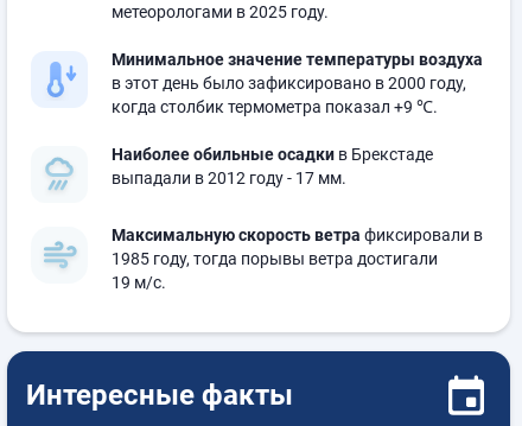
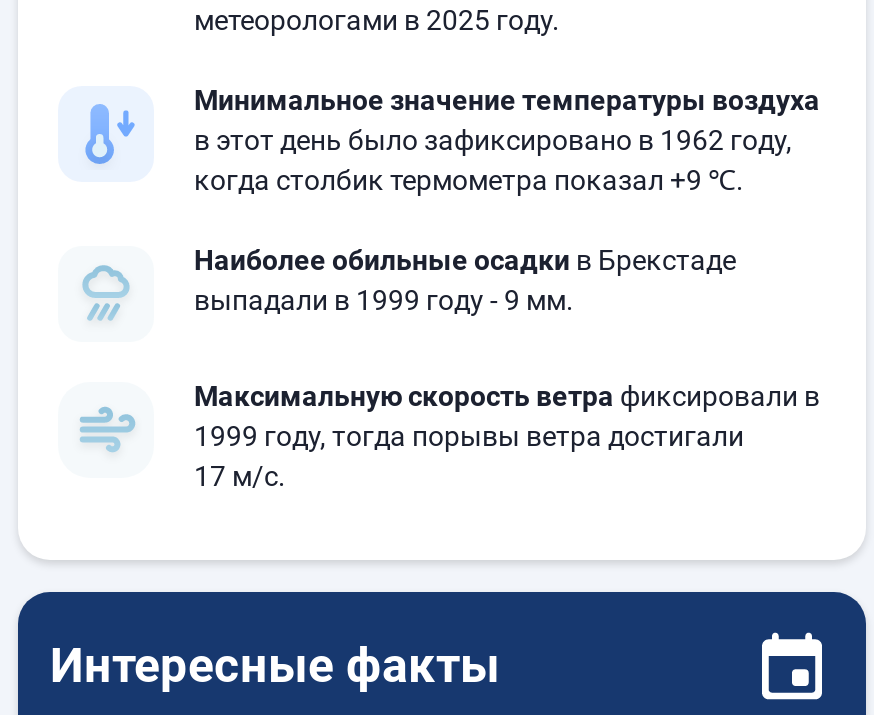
[112,74,466,93] в этот день было зафиксировано в 2000 году, -> [194,124,792,156] в этот день было зафиксировано в 1962 году,
[112,169,346,187] выпадали в 2012 году - 17 мм. -> [194,284,574,316] выпадали в 1999 году - 9 мм.
[112,249,438,268] 1985 году, тогда порывы ветра достигали -> [194,420,744,452] 1999 году, тогда порывы ветра достигали
[112,273,166,292] 19 м/с. -> [194,460,286,492] 17 м/с.

